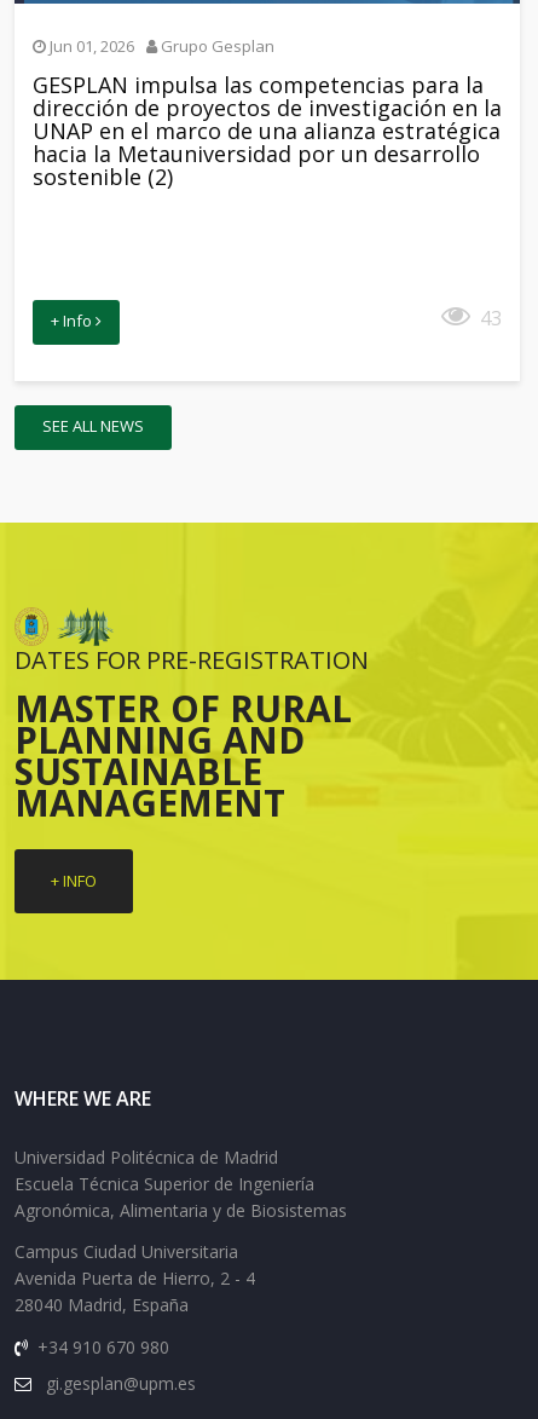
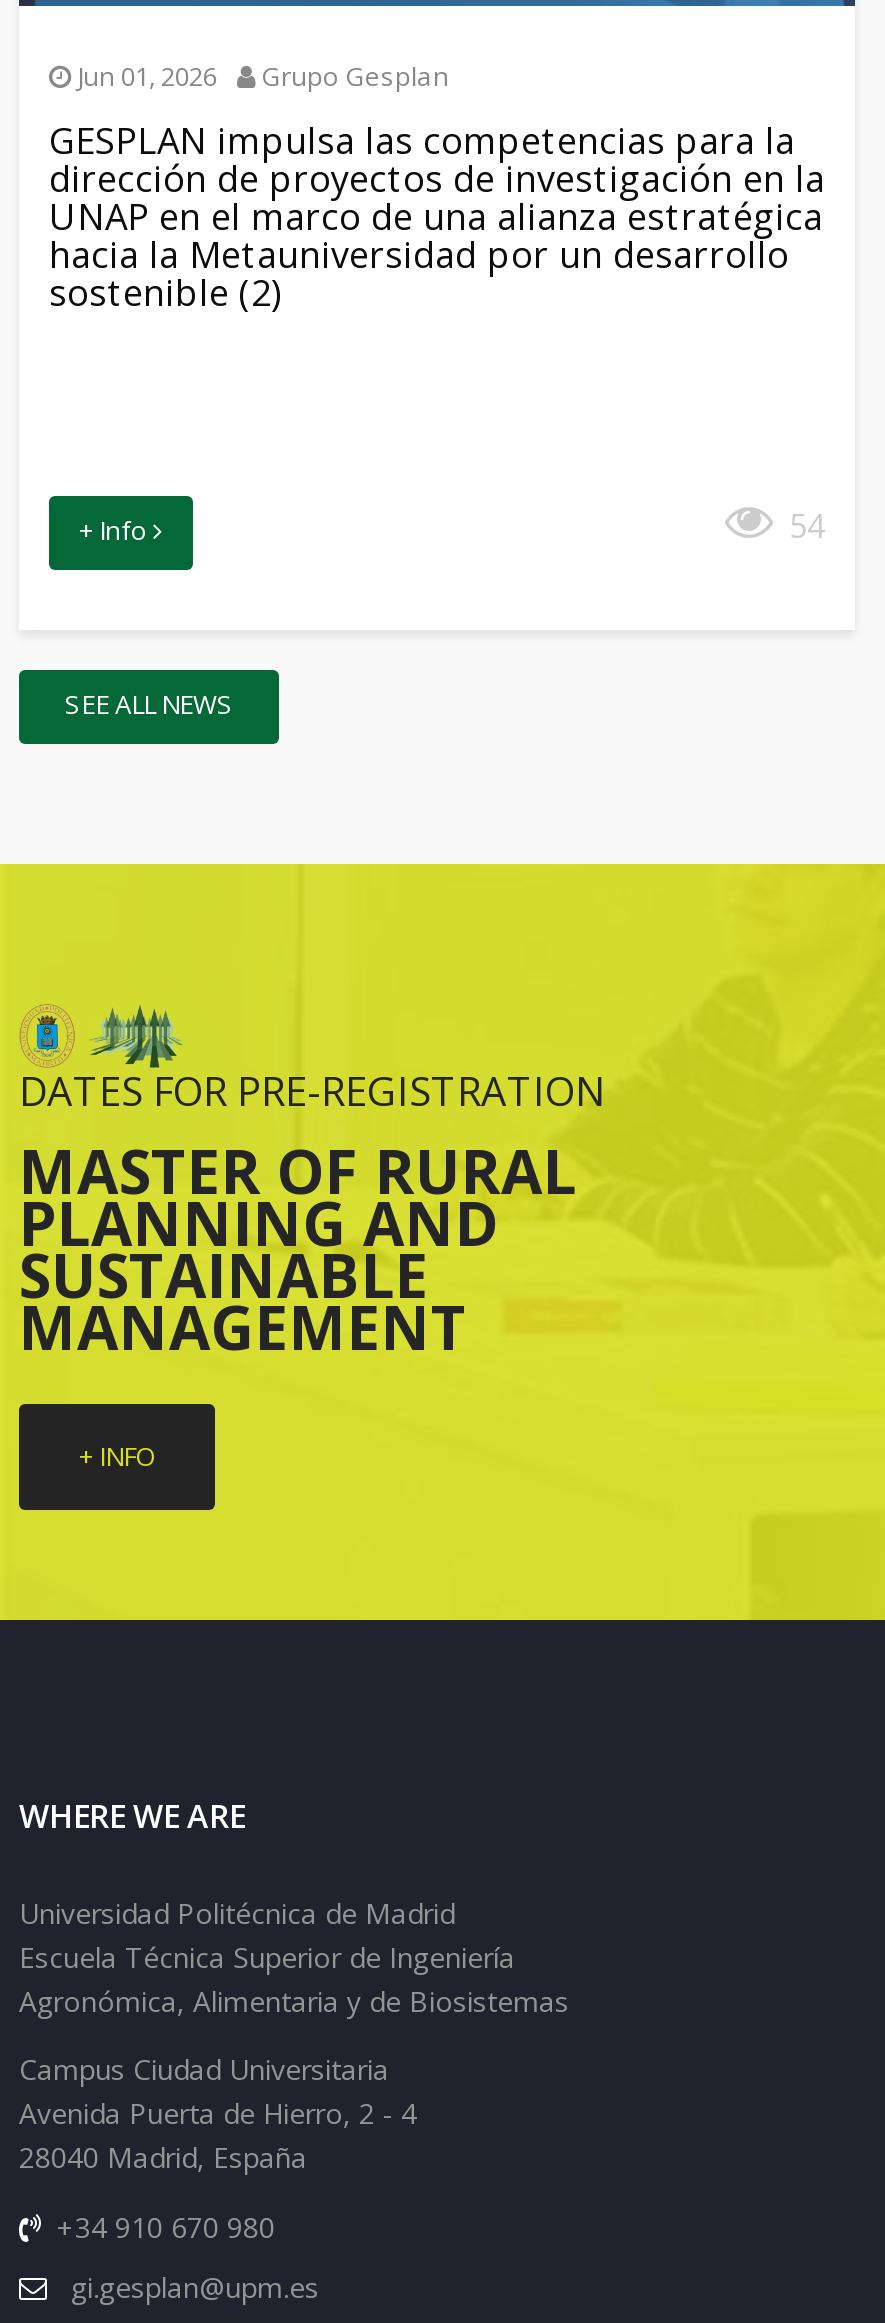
[480,305,502,332] 43 -> [789,505,825,549] 54

